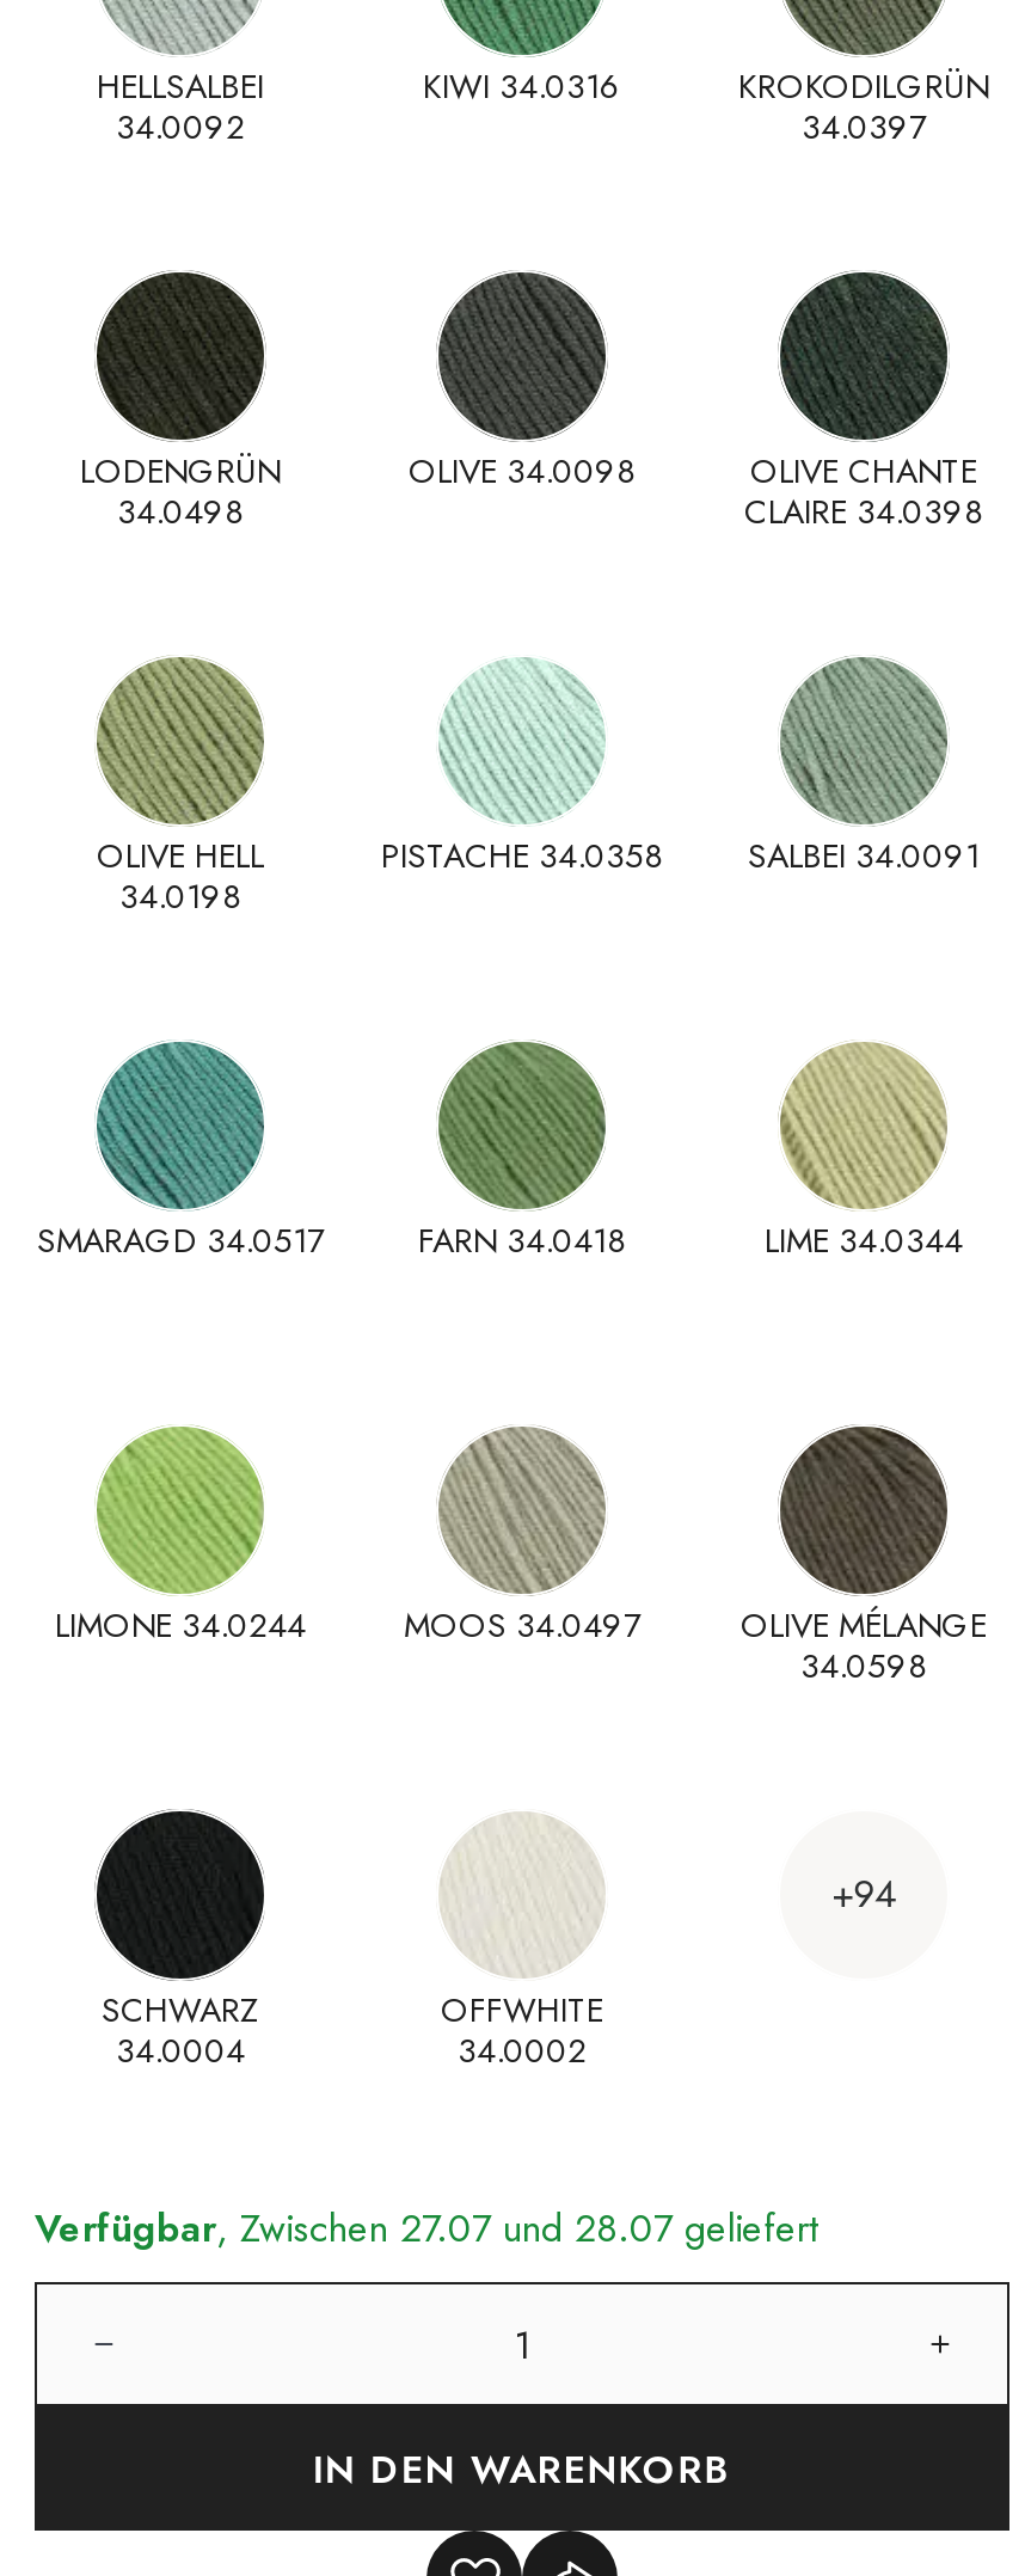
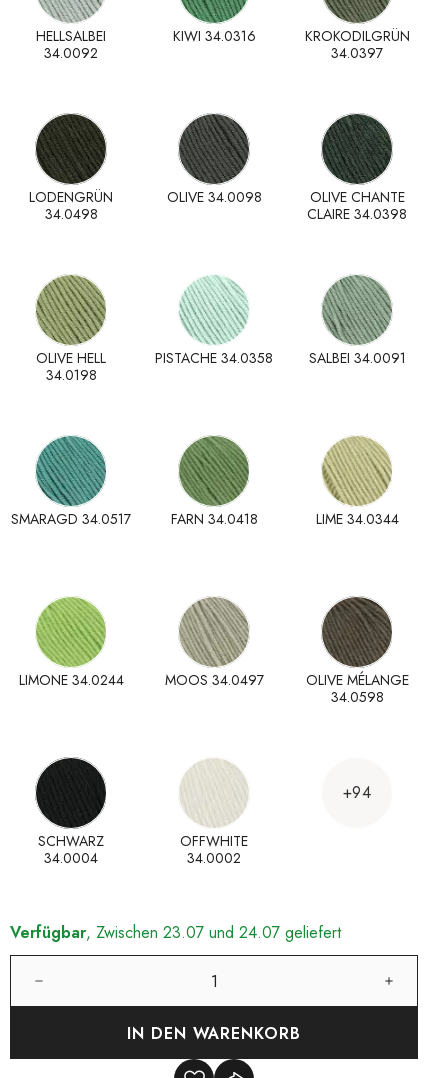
[35,2202,818,2257] Verfügbar, Zwischen 27.07 und 28.07 geliefert -> [10,921,341,944] Verfügbar, Zwischen 23.07 und 24.07 geliefert

